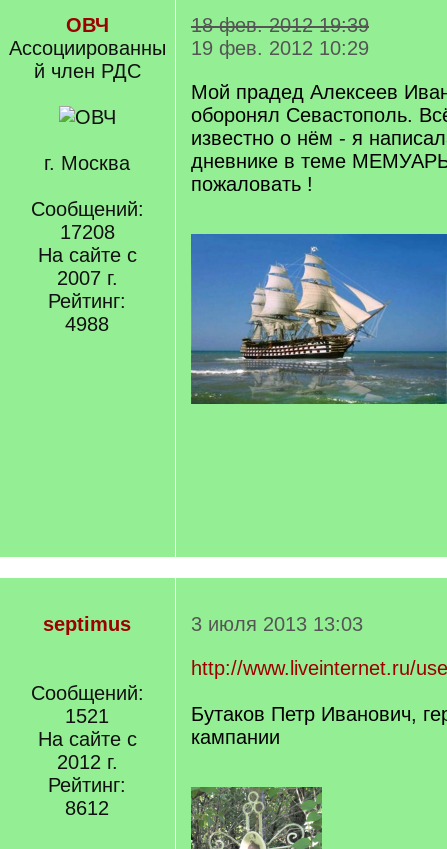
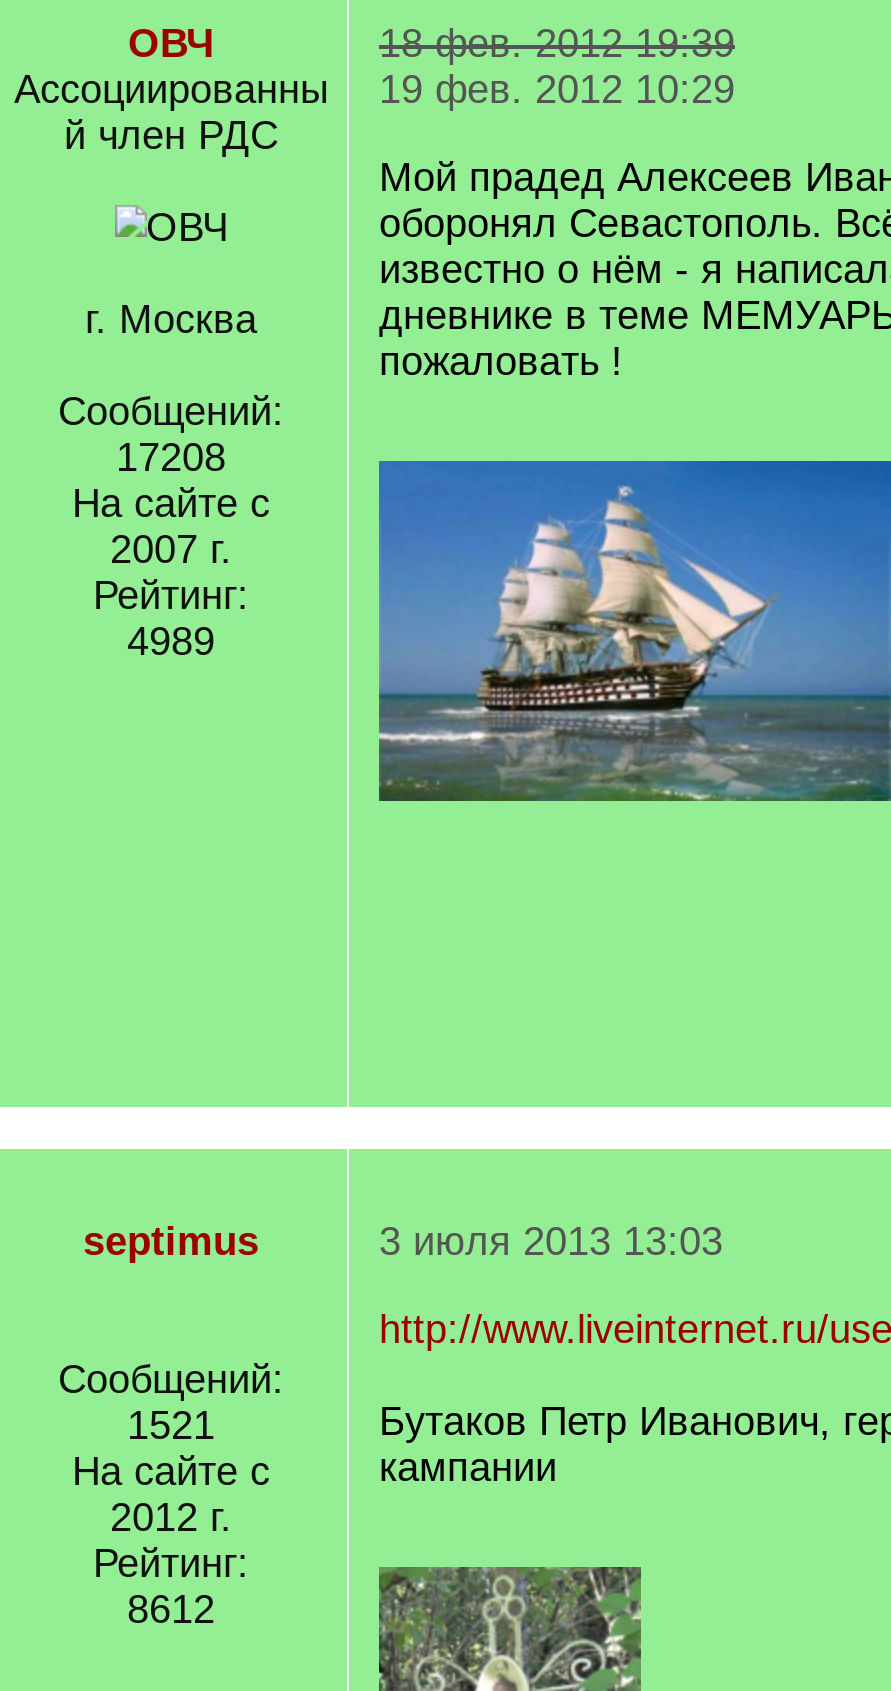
[65,313,109,335] 4988 -> [127,619,215,663] 4989

